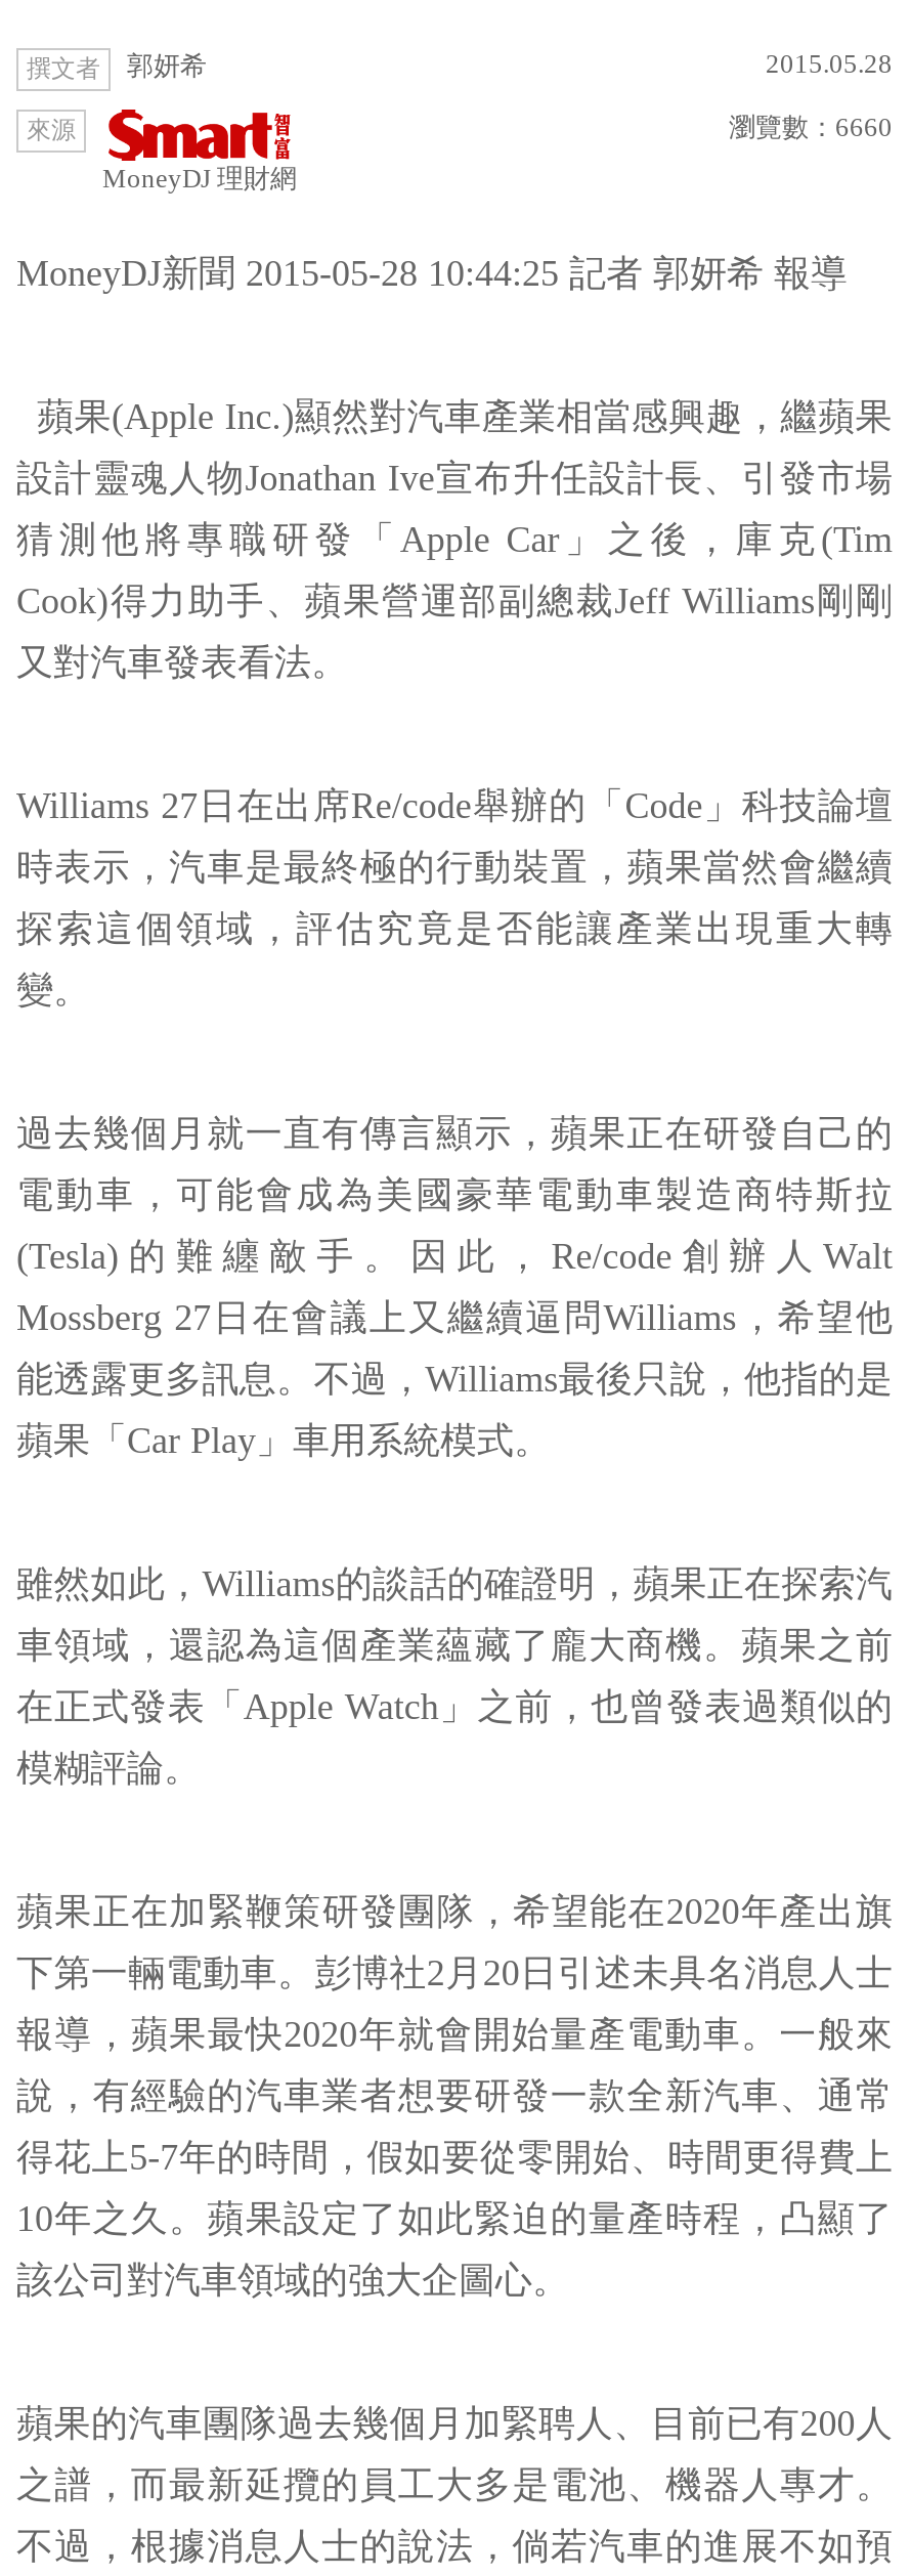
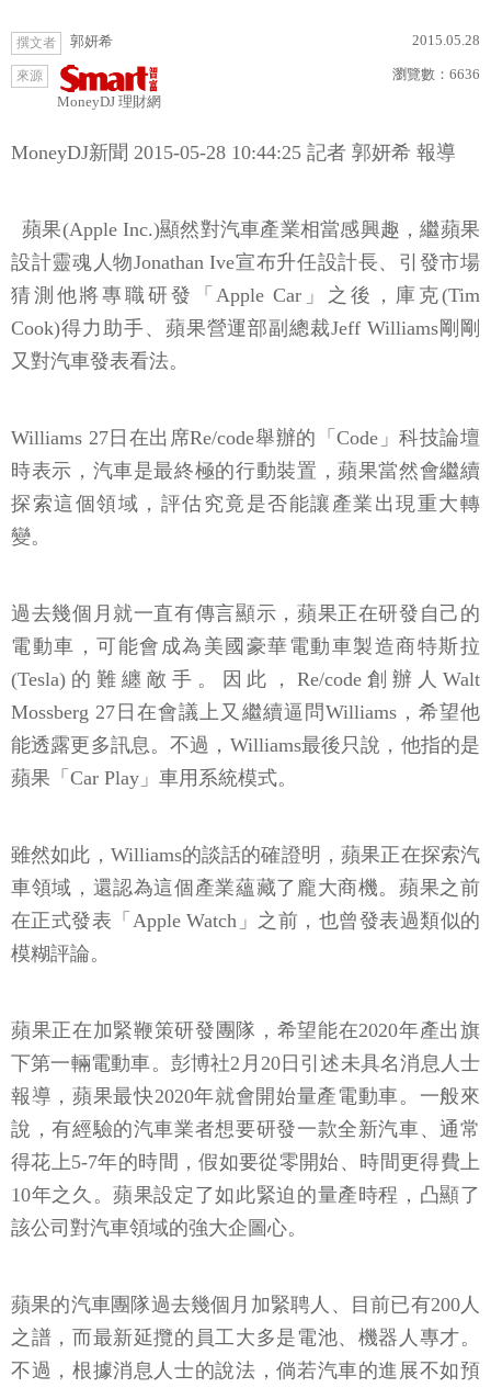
[729,112,893,142] 瀏覽數：6660 -> [392,66,480,82] 瀏覽數：6636

